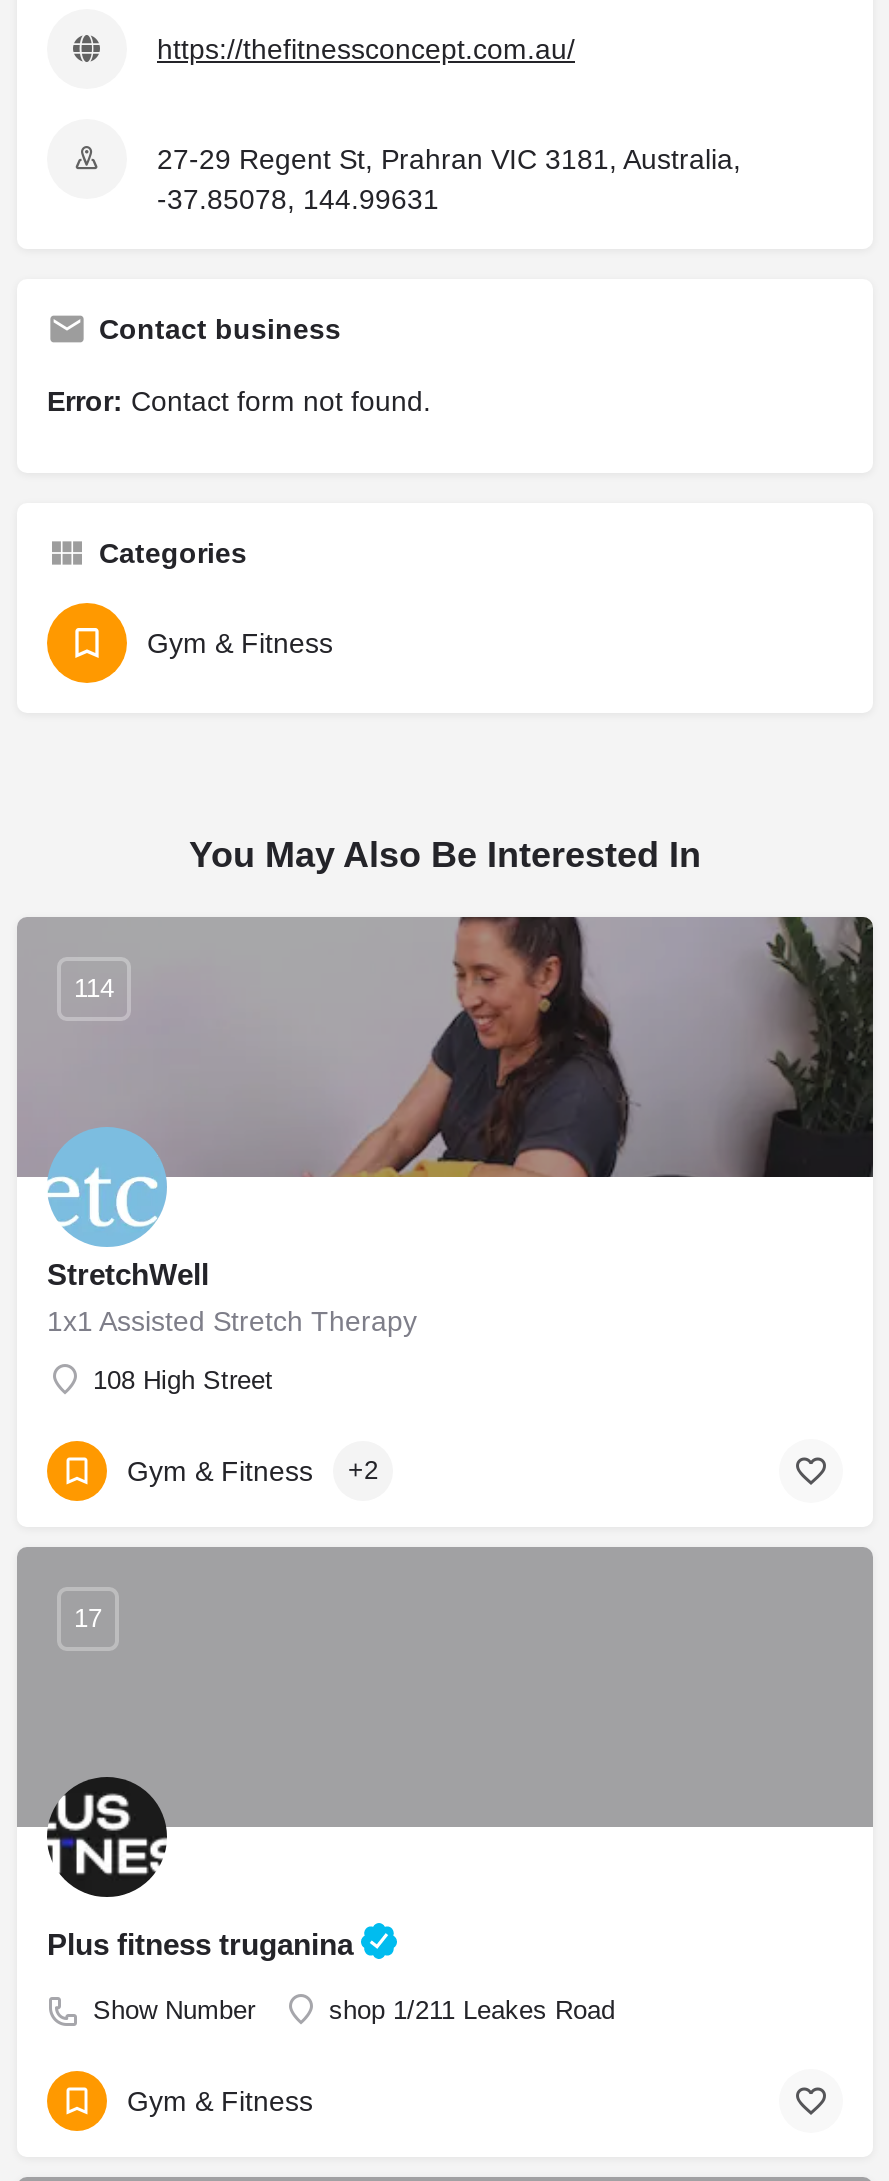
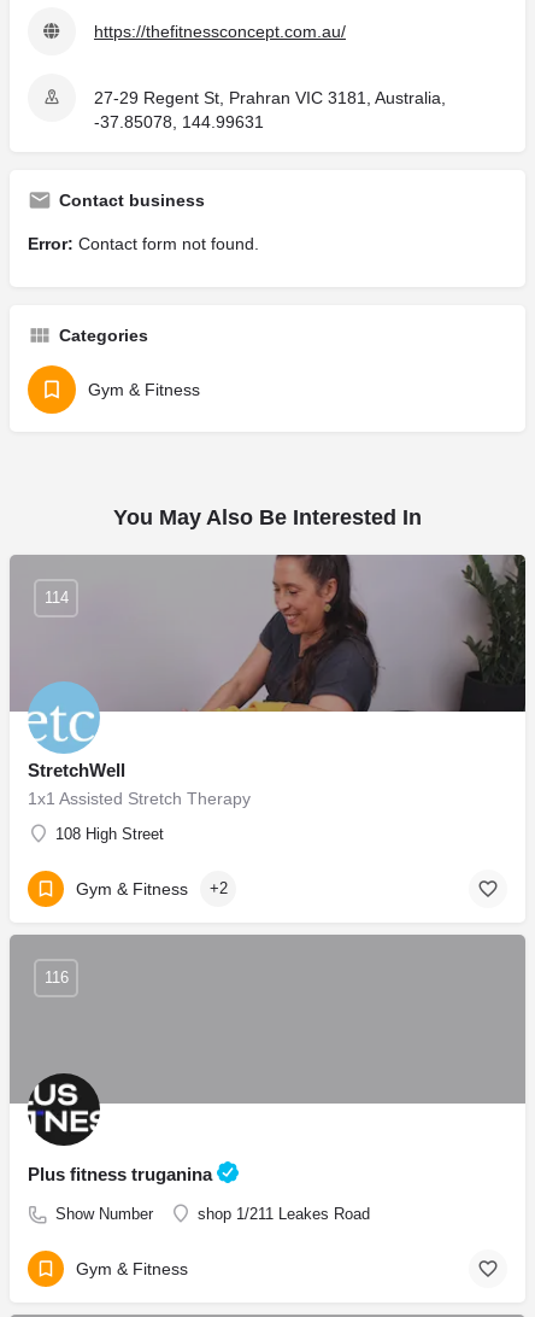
[74,1604,102,1634] 17 -> [44,969,68,987] 116

